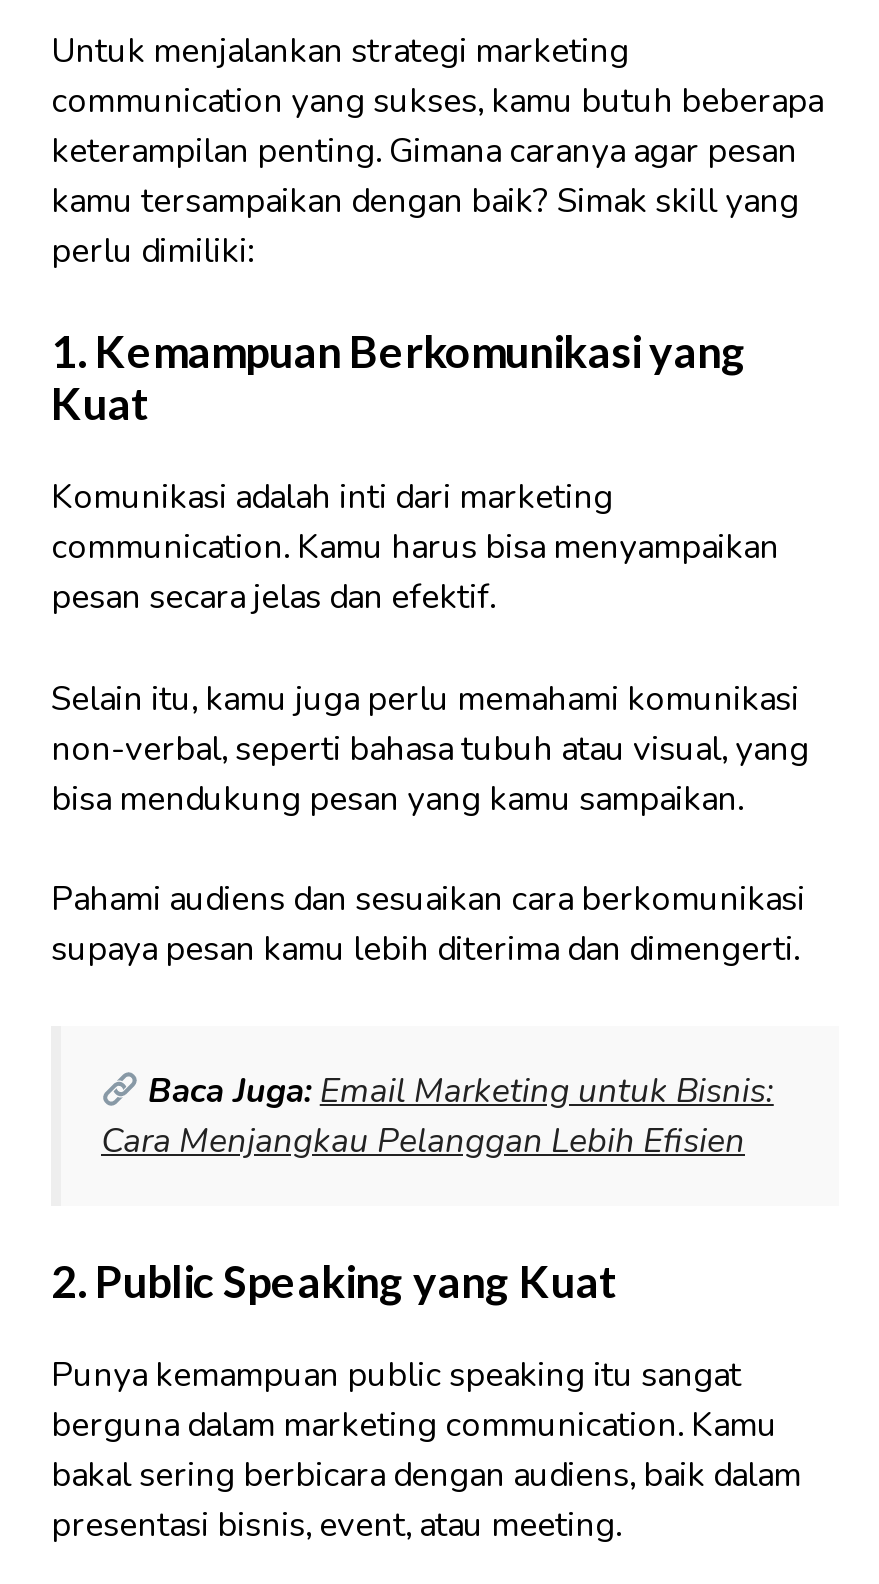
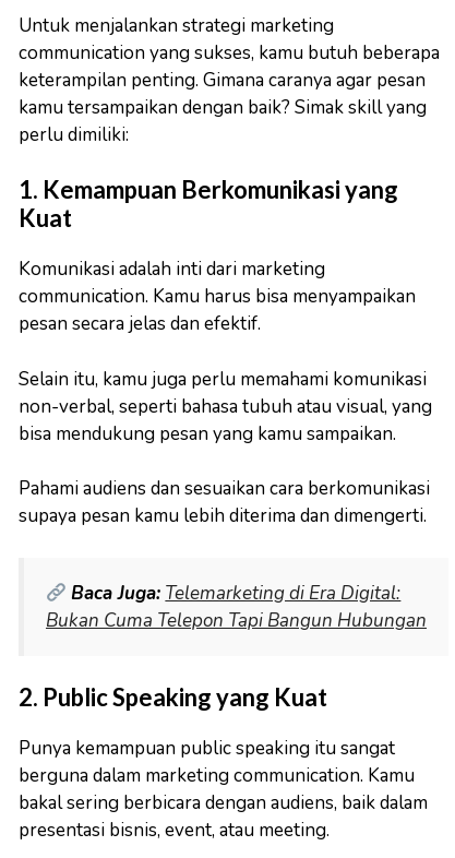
[101,1068,774,1164] Baca Juga: Email Marketing untuk Bisnis: | Cara Menjangkau Pelanggan Lebih Efisien -> [46,581,427,633] Baca Juga: Telemarketing di Era Digital: | Bukan Cuma Telepon Tapi Bangun Hubungan

